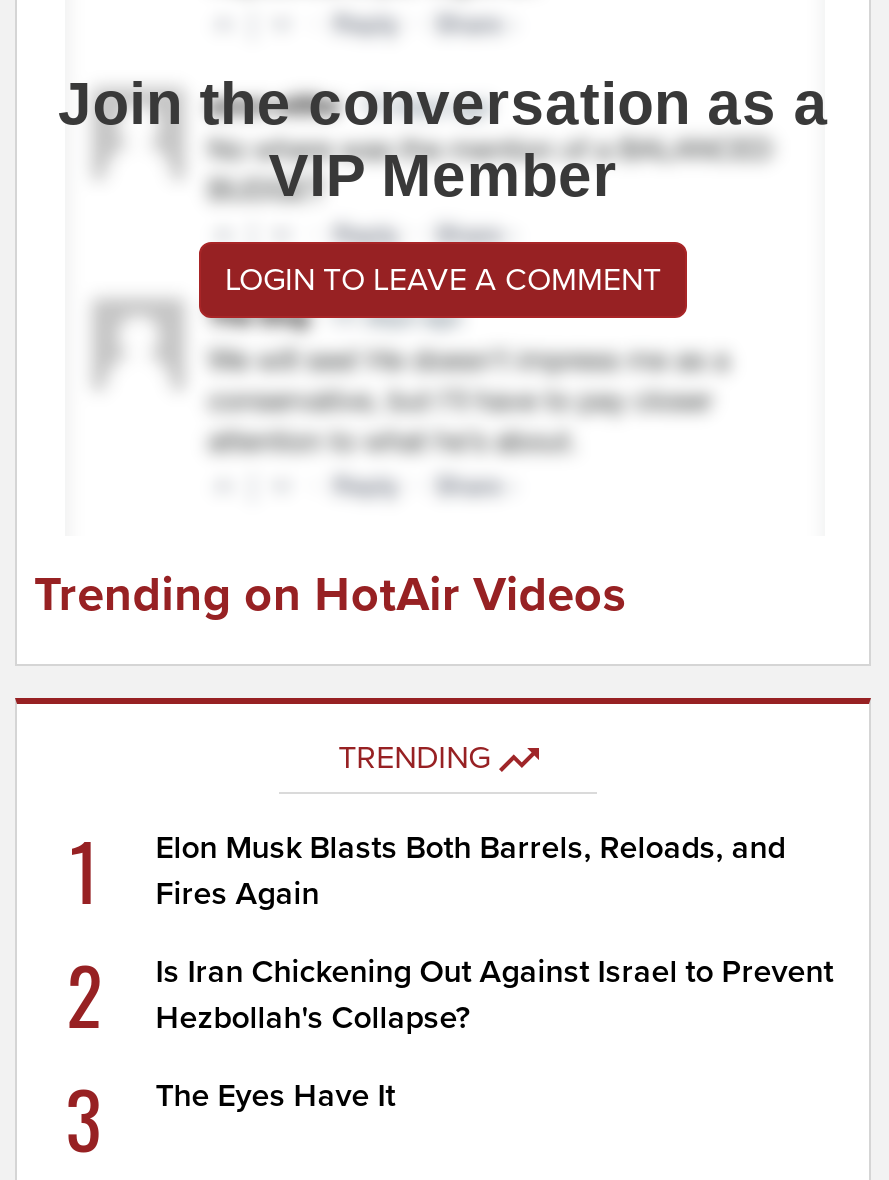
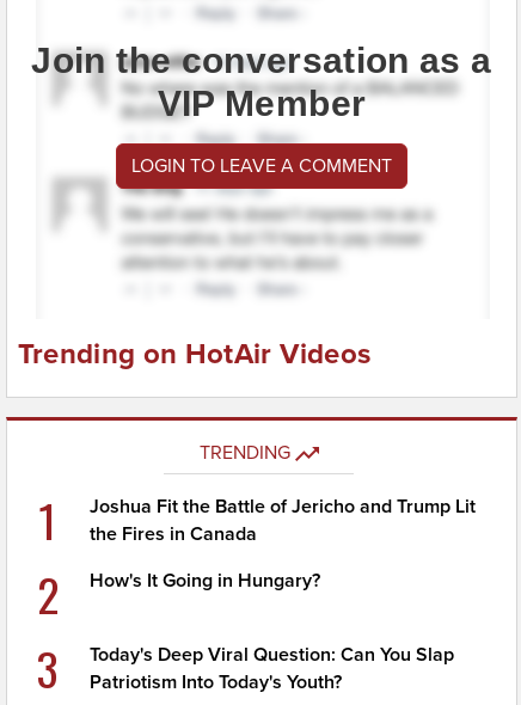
[155,827,785,913] Elon Musk Blasts Both Barrels, Reloads, and | Fires Again -> [90,494,476,546] Joshua Fit the Battle of Jericho and Trump Lit | the Fires in Canada
[155,951,833,1037] Is Iran Chickening Out Against Israel to Prevent | Hezbollah's Collapse? -> [90,568,320,592] How's It Going in Hungary?
[155,1075,395,1115] The Eyes Have It -> [90,642,454,694] Today's Deep Viral Question: Can You Slap | Patriotism Into Today's Youth?

